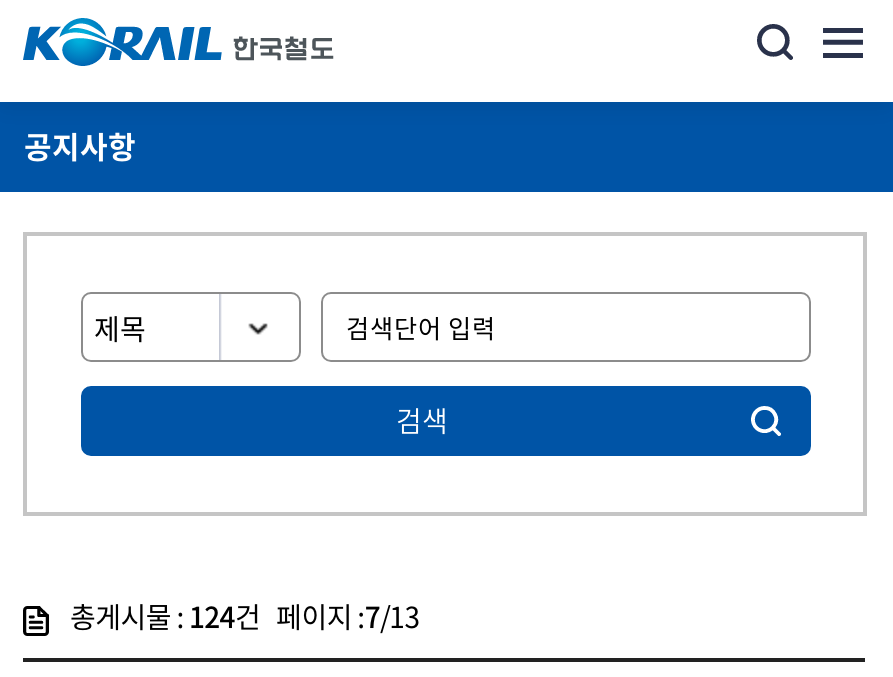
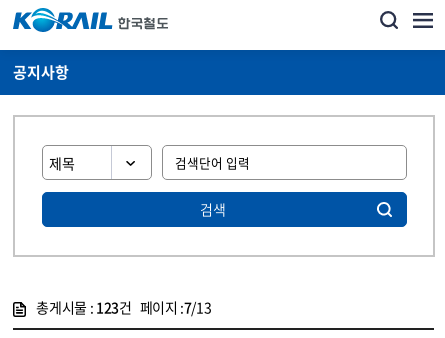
[70,596,420,636] 총게시물 : 124건 페이지 : 7/13 -> [36,297,211,317] 총게시물 : 123건 페이지 : 7/13

